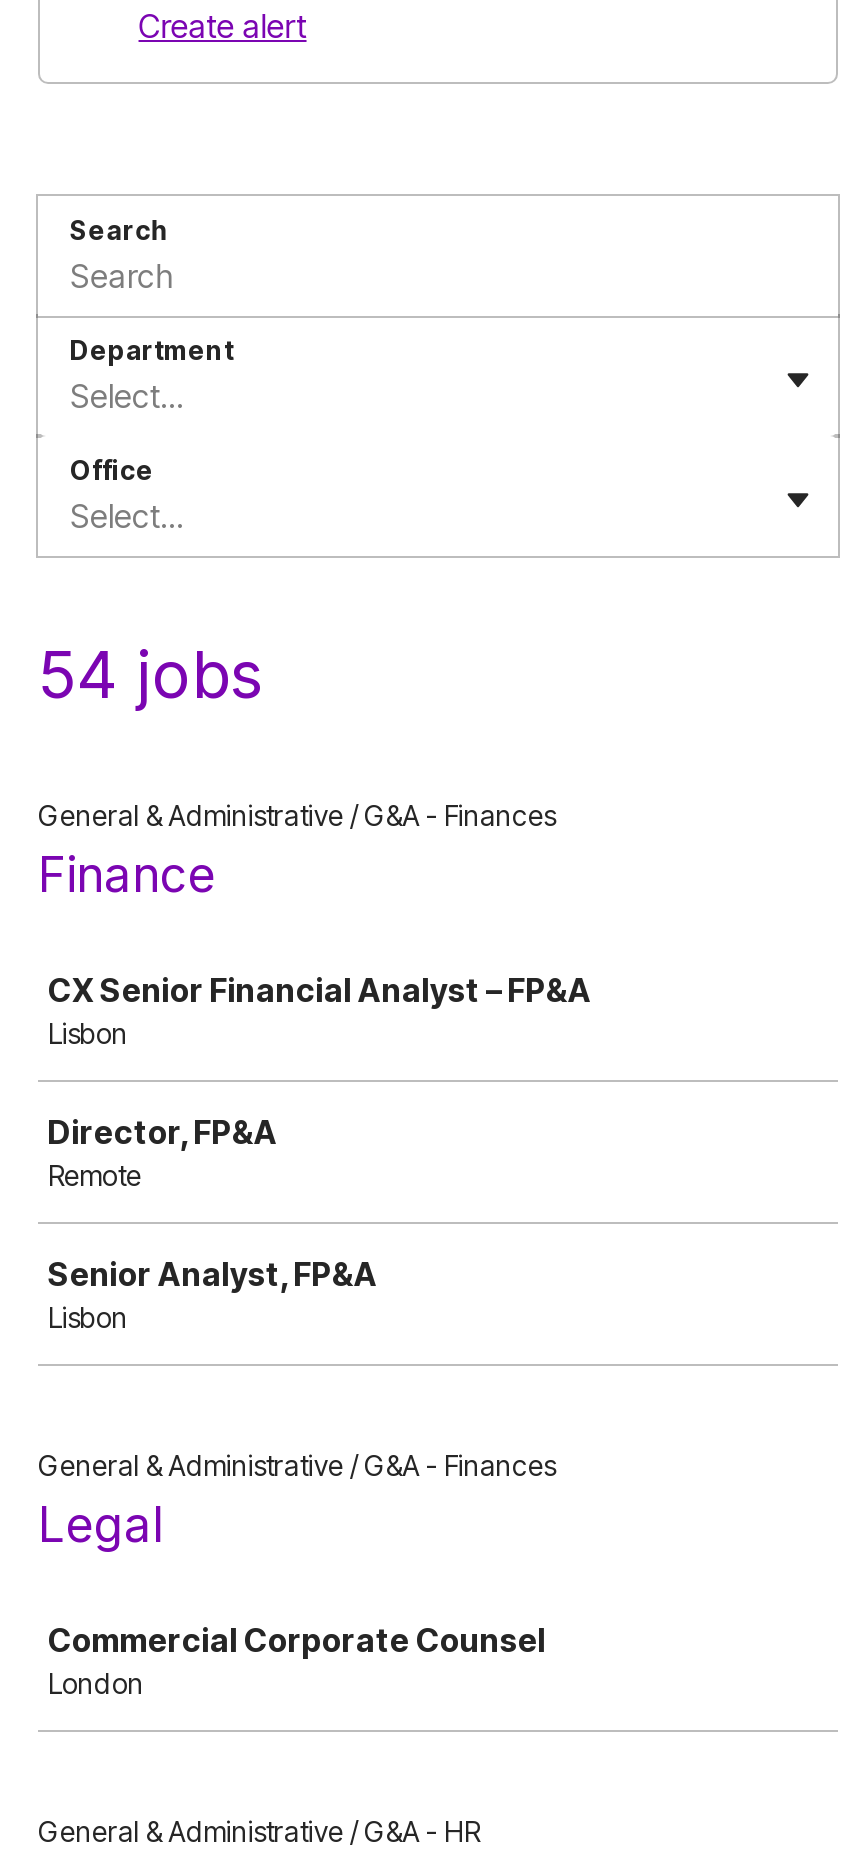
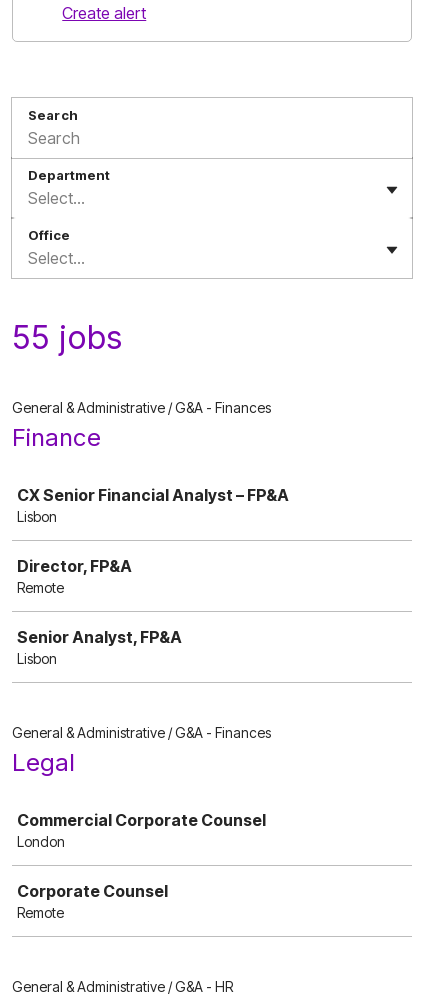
[38,636,264,714] 54 jobs -> [12,318,123,357] 55 jobs
none -> [17,881,168,921] Corporate Counsel | Remote

